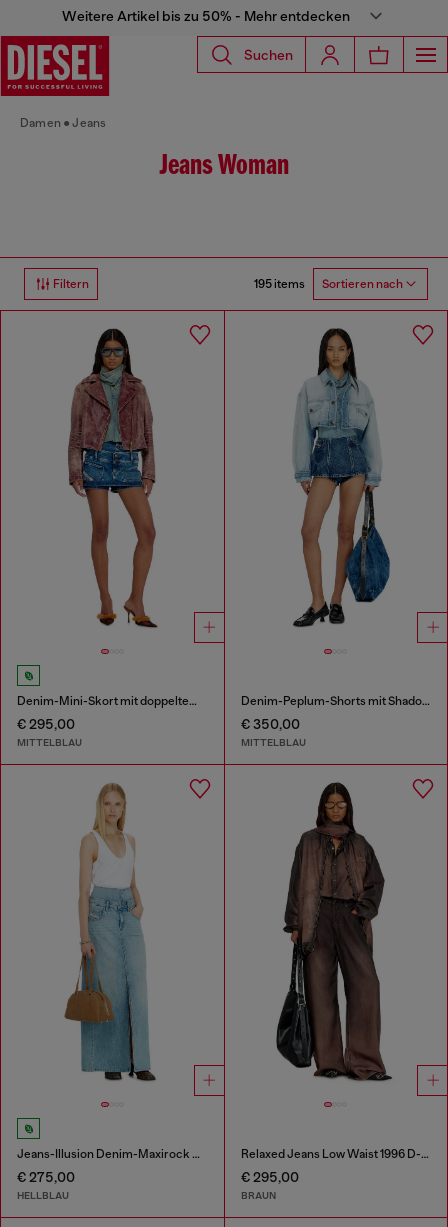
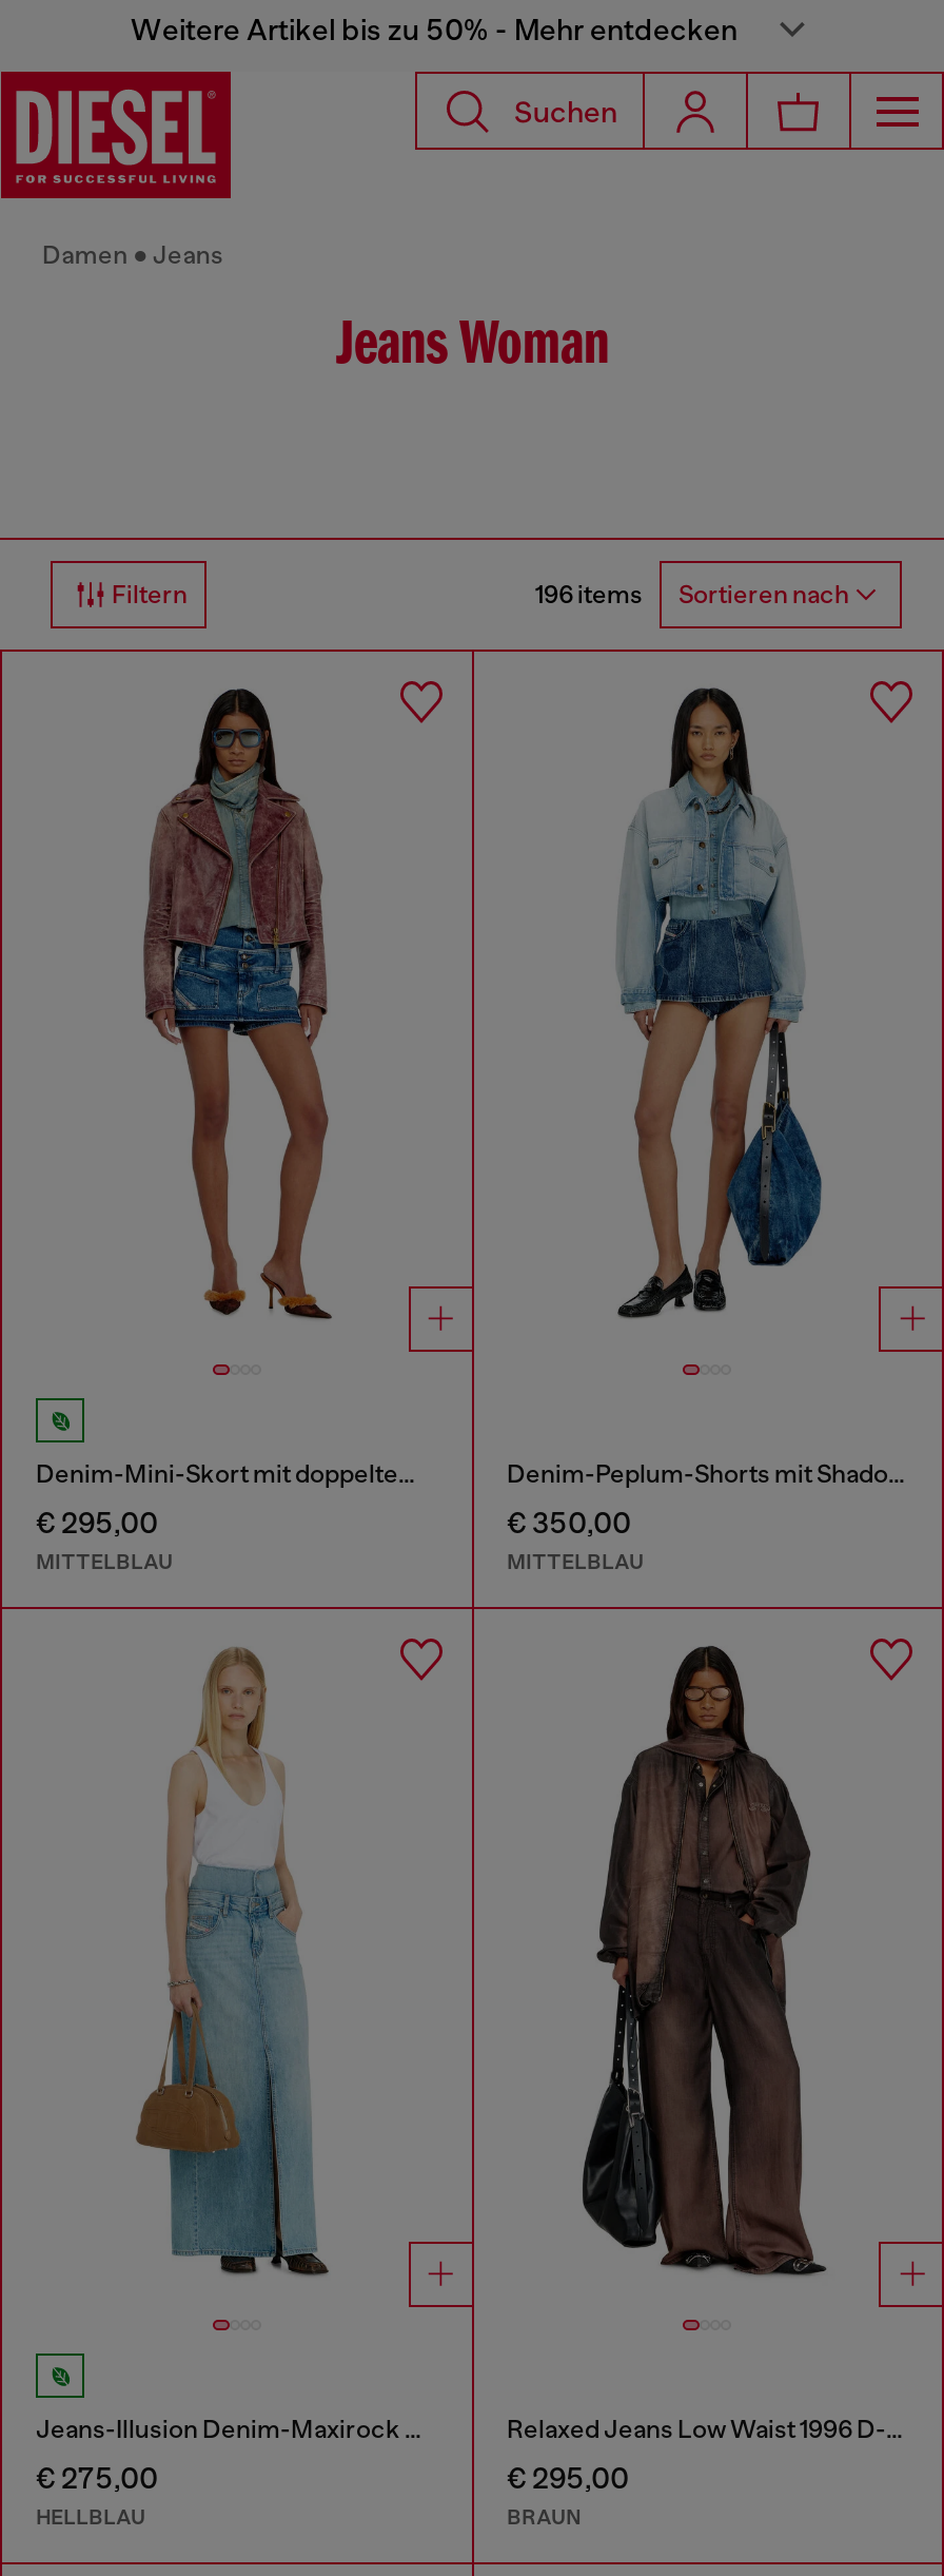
[254,277,403,291] 195 items Sortieren nach -> [535,580,849,610] 196 items Sortieren nach

